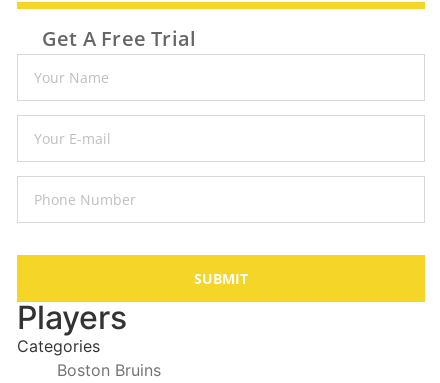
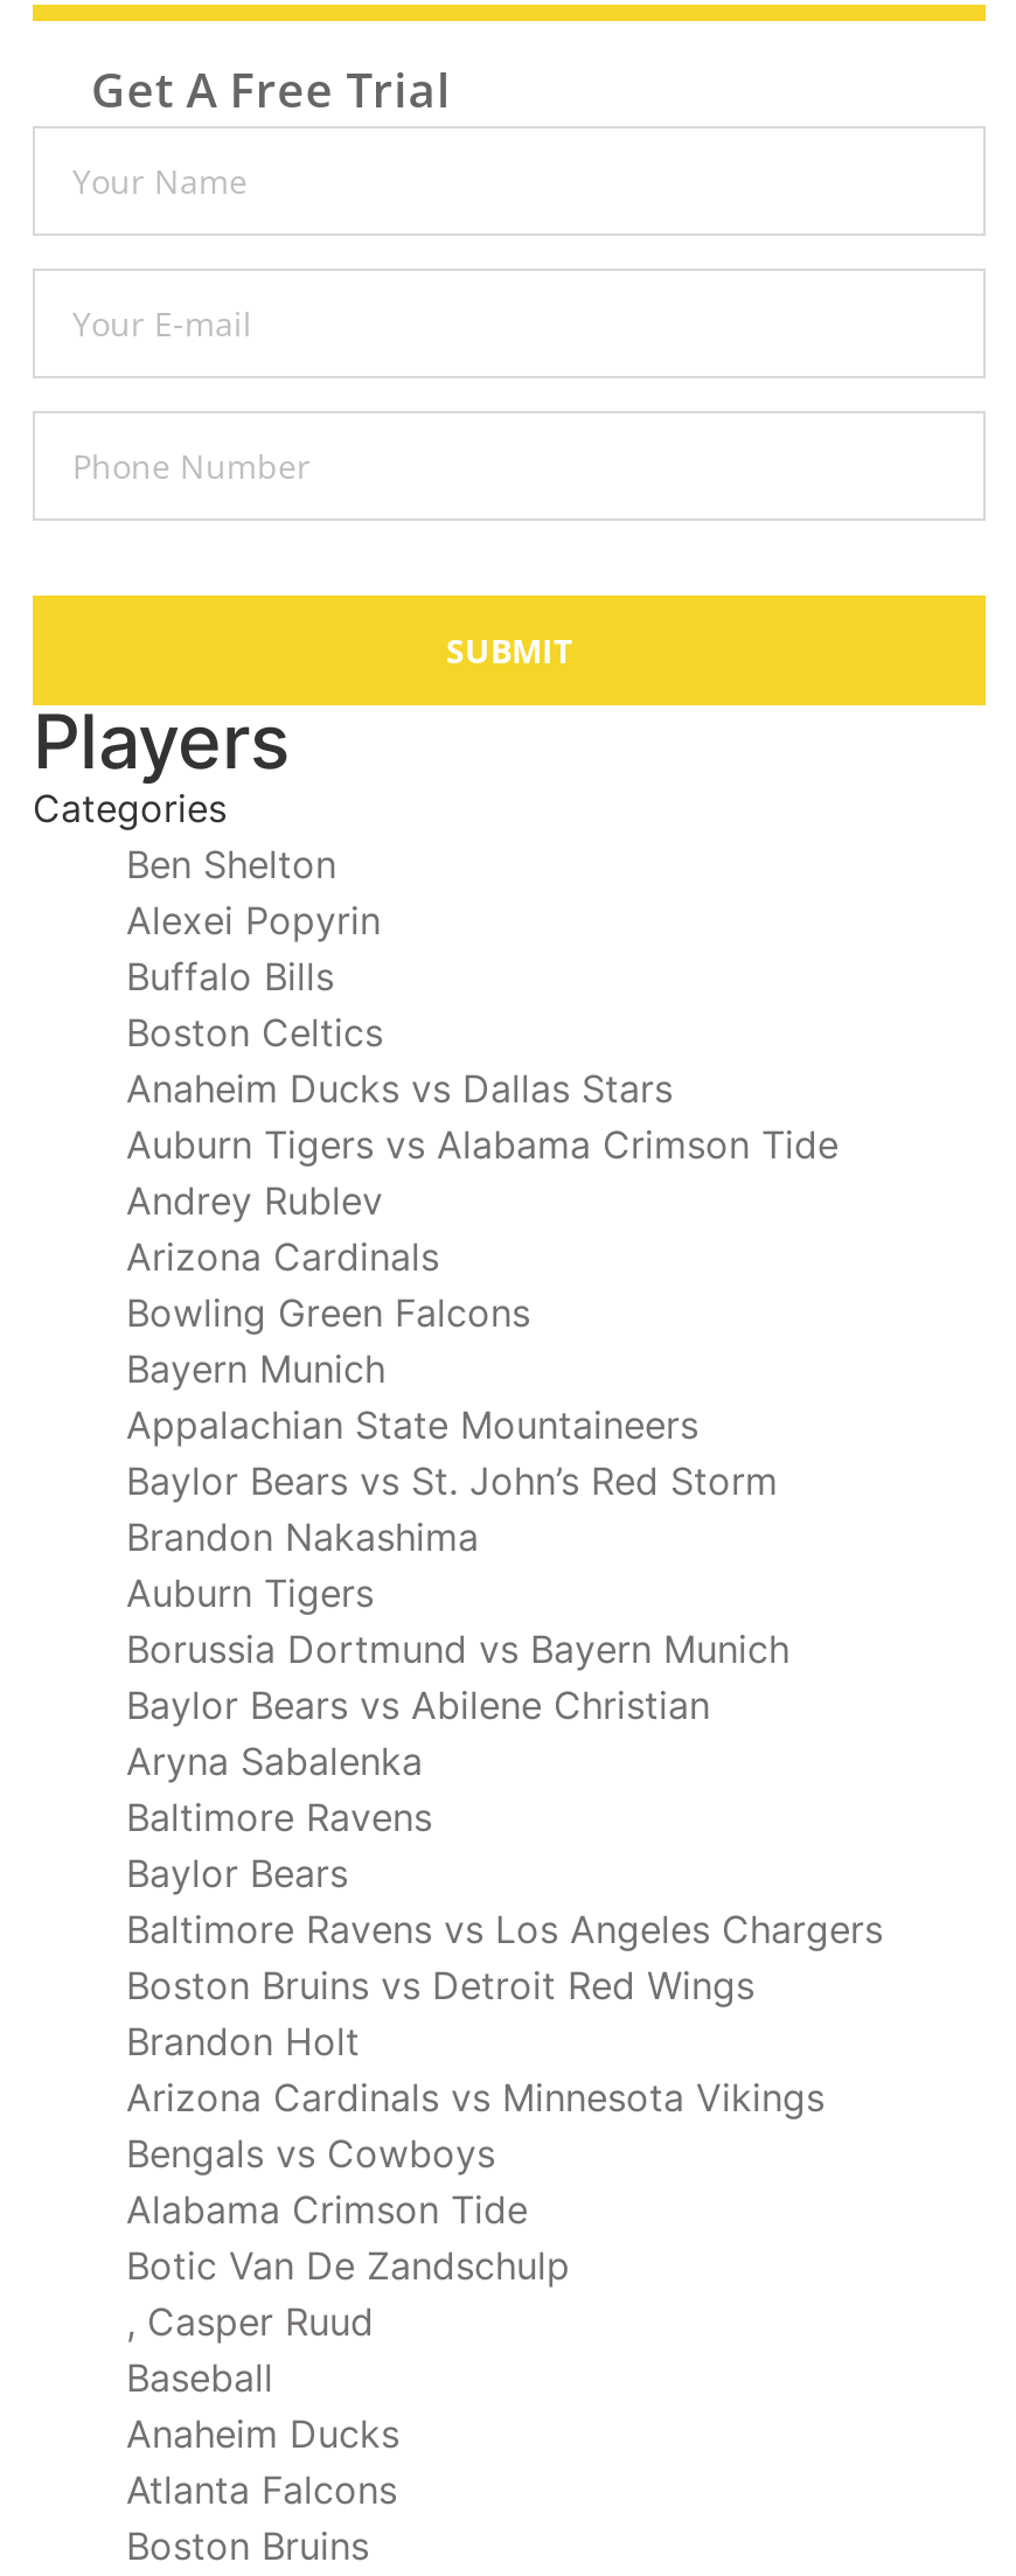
none -> [126,841,883,2513] Ben Shelton | Alexei Popyrin | Buffalo Bills | Boston Celtics | Anaheim Ducks vs Dallas Stars | Auburn Tigers vs Alabama Crimson Tide | Andrey Rublev | Arizona Cardinals | Bowling Green Falcons | Bayern Munich | Appalachian State Mountaineers | Baylor Bears vs St. John’s Red Storm | Brandon Nakashima | Auburn Tigers | Borussia Dortmund vs Bayern Munich | Baylor Bears vs Abilene Christian | Aryna Sabalenka | Baltimore Ravens | Baylor Bears | Baltimore Ravens vs Los Angeles Chargers | Boston Bruins vs Detroit Red Wings | Brandon Holt | Arizona Cardinals vs Minnesota Vikings | Bengals vs Cowboys | Alabama Crimson Tide | Botic Van De Zandschulp | , Casper Ruud | Baseball | Anaheim Ducks | Atlanta Falcons

